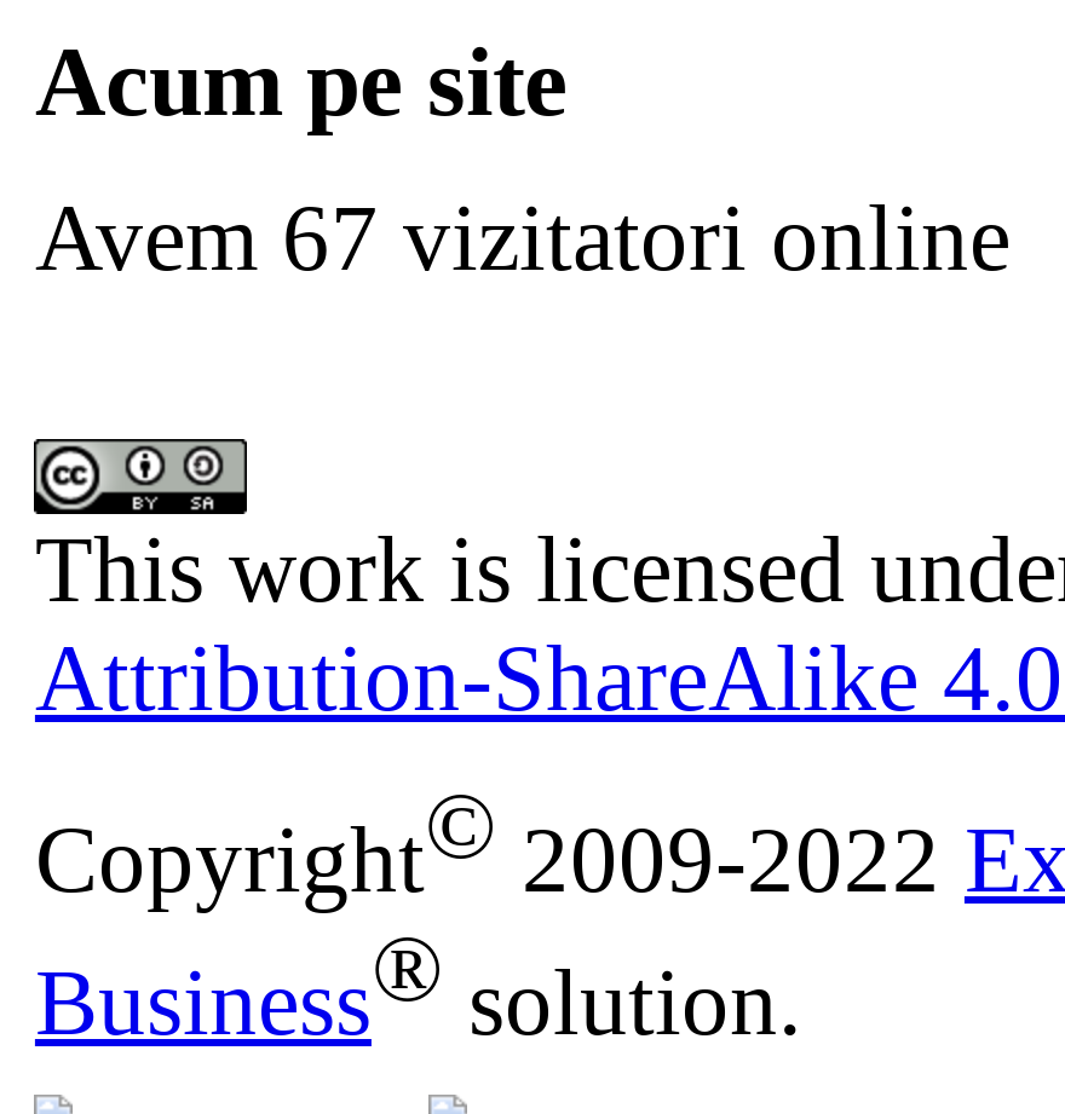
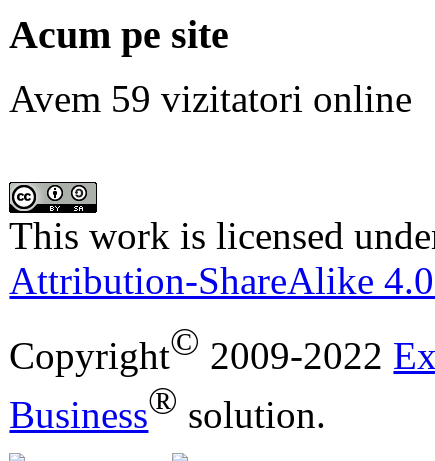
[35,186,1011,290] Avem 67 vizitatori online -> [9,77,412,120] Avem 59 vizitatori online

